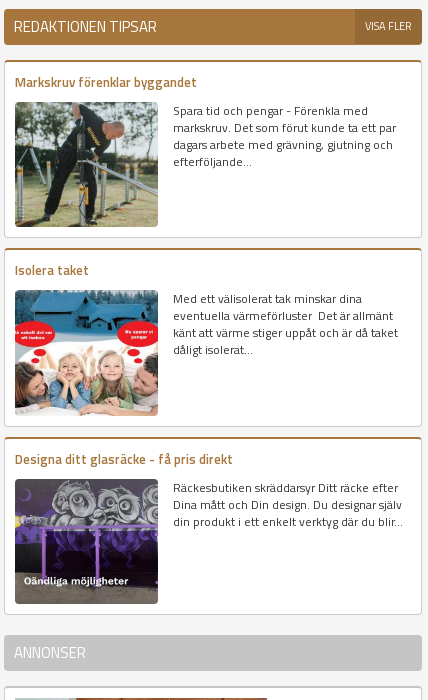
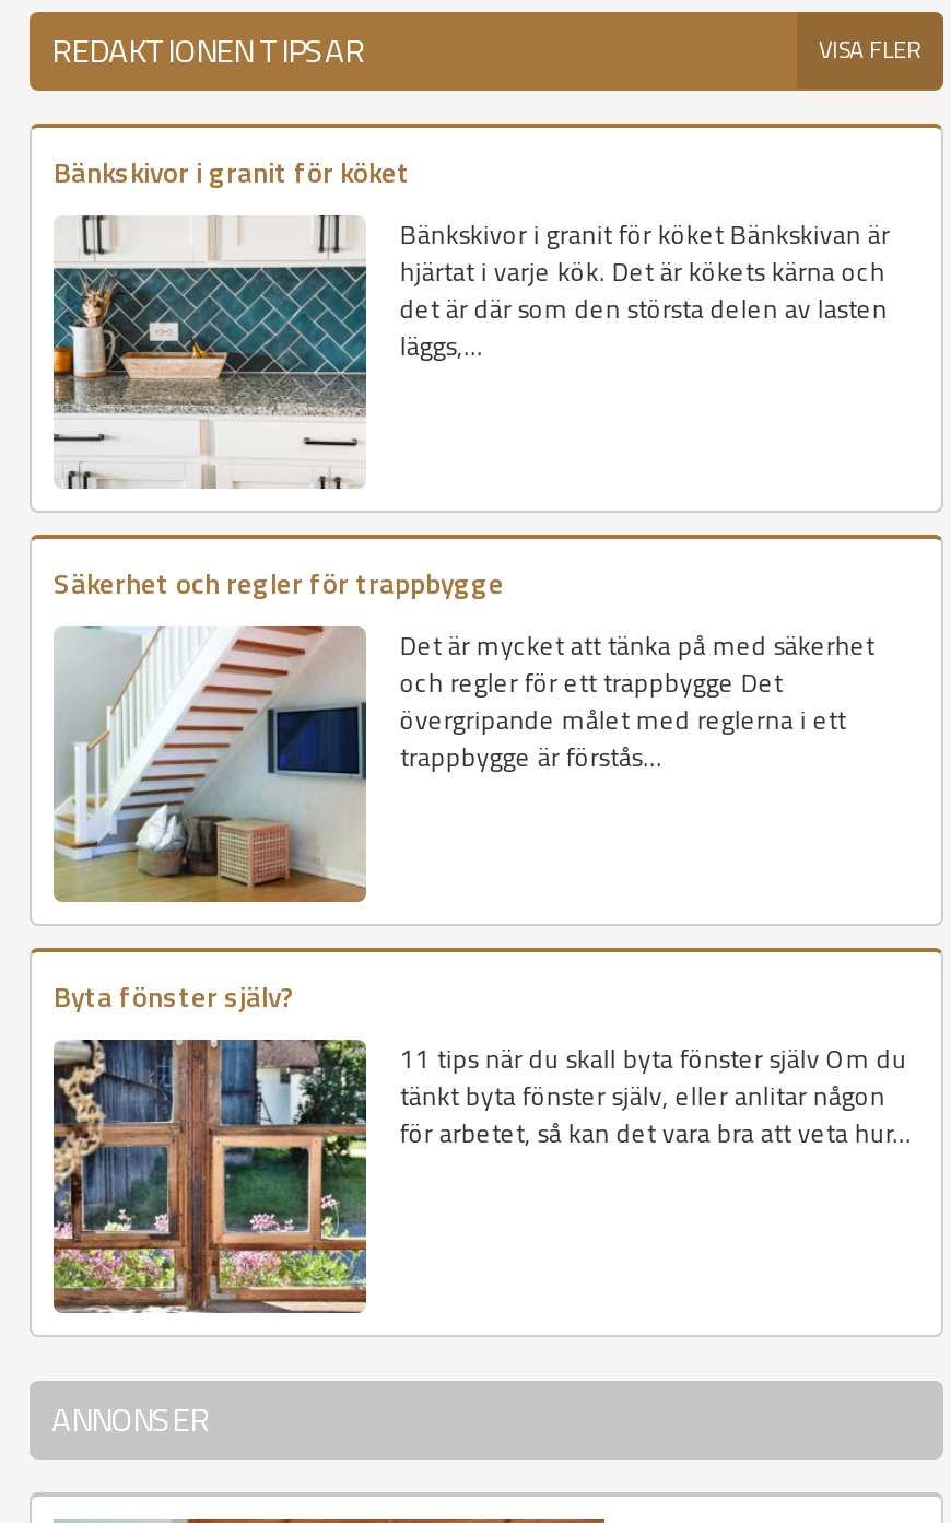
[14,72,396,228] [image] | Markskruv förenklar byggandet | Spara tid och pengar - Förenkla med | markskruv. Det som förut kunde ta ett par | dagars arbete med grävning, gjutning och | efterföljande... -> [51,150,890,491] [image] | Bänkskivor i granit för köket | Bänkskivor i granit för köket Bänkskivan är | hjärtat i varje kök. Det är kökets kärna och | det är där som den största delen av lasten | läggs,...
[14,260,398,416] [image] | Isolera taket | Med ett välisolerat tak minskar dina | eventuella värmeförluster Det är allmänt | känt att värme stiger uppåt och är då taket | dåligt isolerat... -> [51,562,874,904] [image] | Säkerhet och regler för trappbygge | Det är mycket att tänka på med säkerhet | och regler för ett trappbygge Det | övergripande målet med reglerna i ett | trappbygge är förstås...
[14,449,403,605] [image] | Designa ditt glasräcke - få pris direkt | Räckesbutiken skräddarsyr Ditt räcke efter | Dina mått och Din design. Du designar själv | din produkt i ett enkelt verktyg där du blir... -> [51,974,911,1313] [image] | Byta fönster själv? | 11 tips när du skall byta fönster själv Om du | tänkt byta fönster själv, eller anlitar någon | för arbetet, så kan det vara bra att veta hur...

